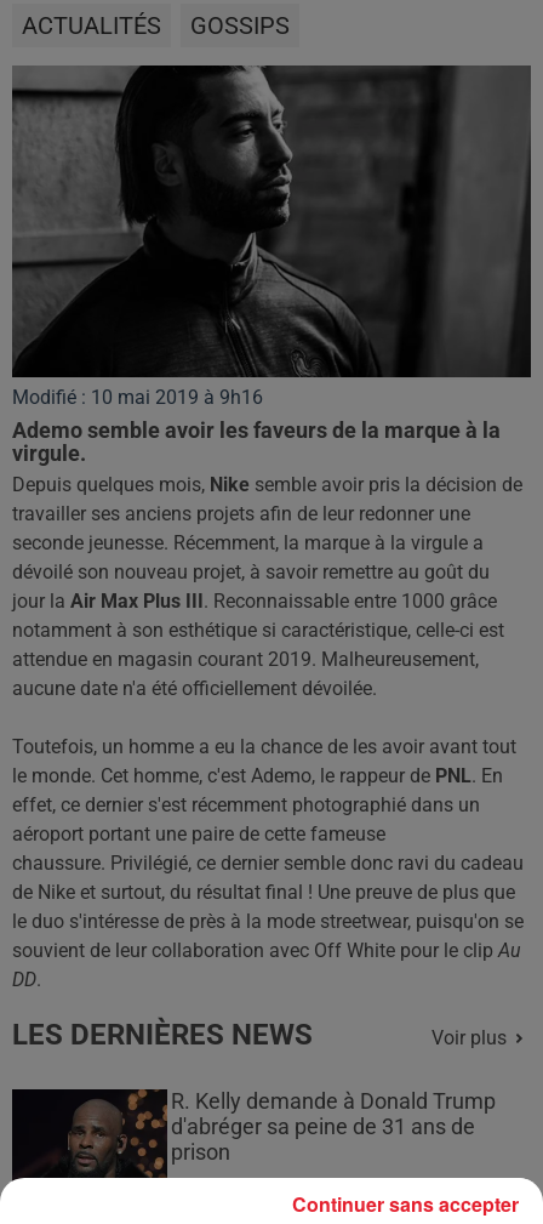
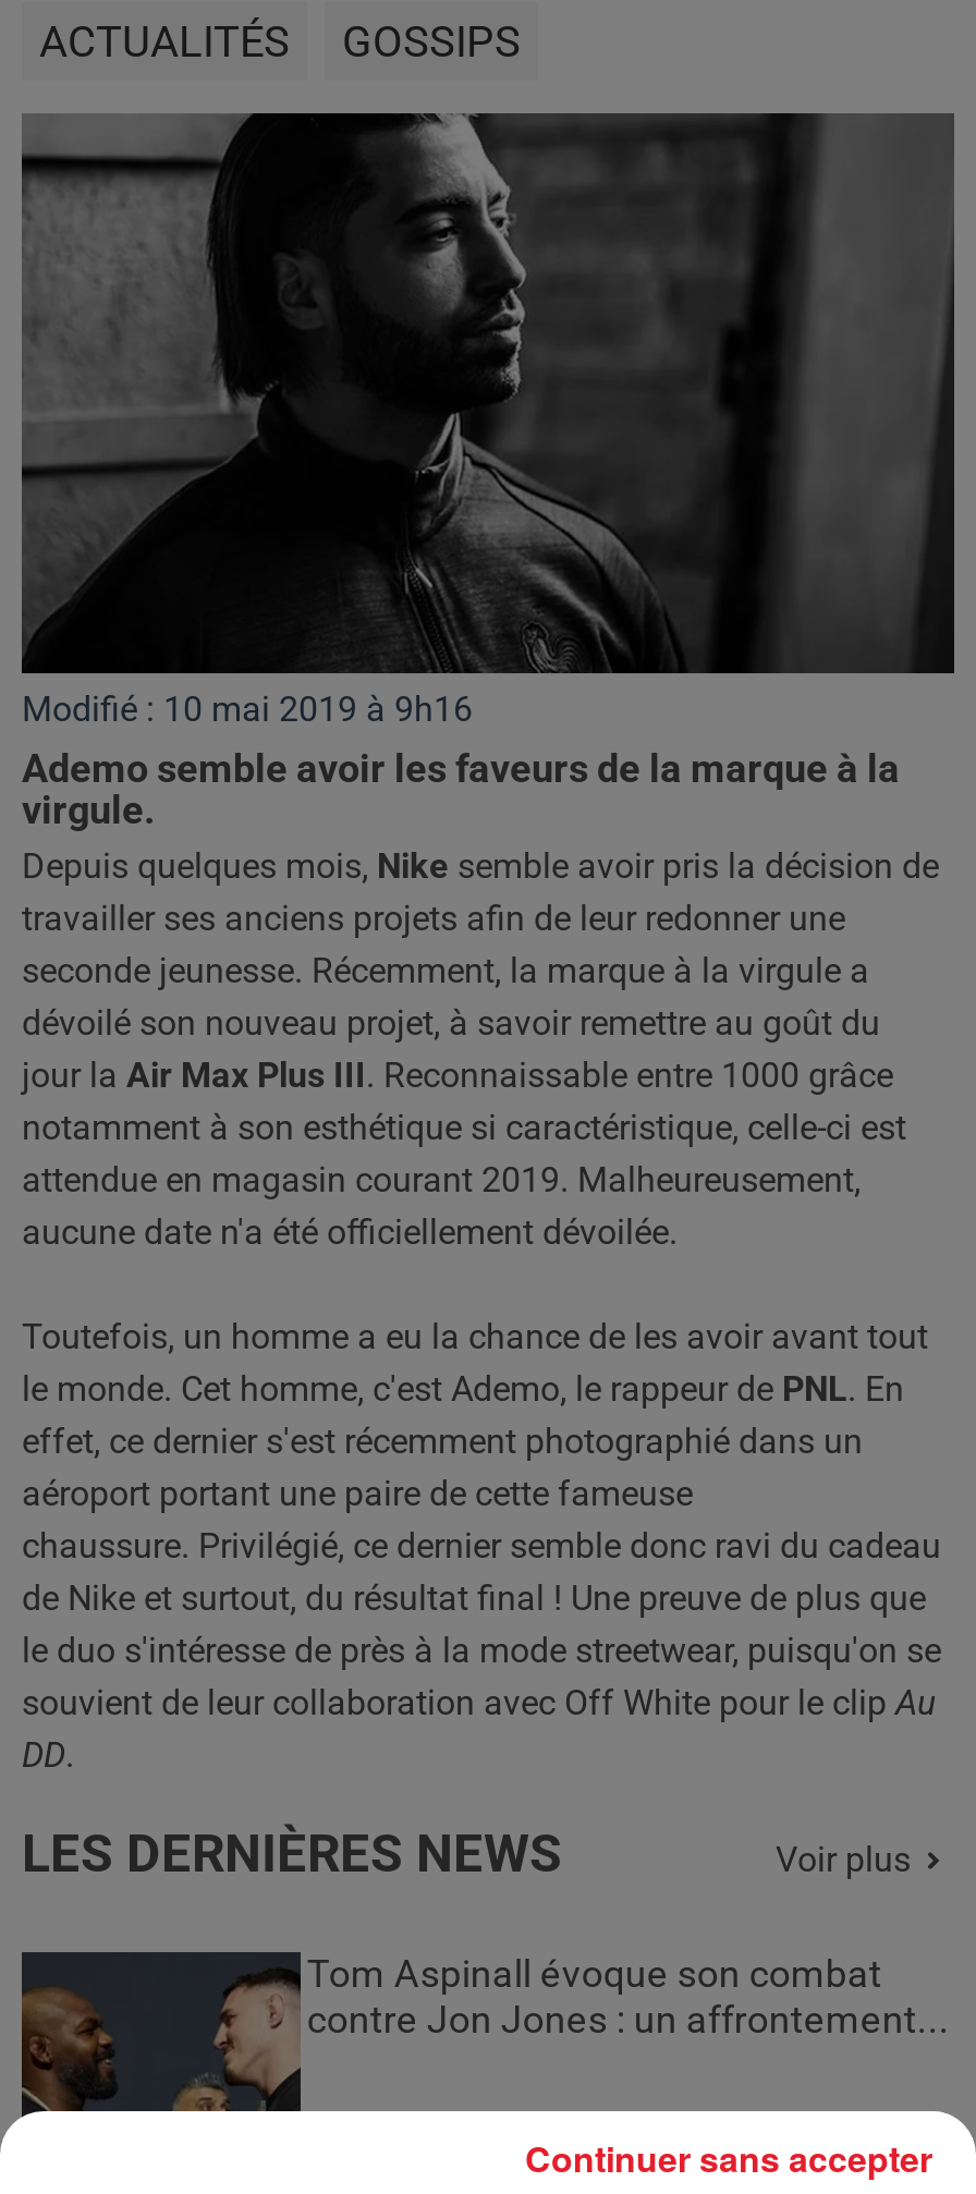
[12,1089,496,1178] [image] | R. Kelly demande à Donald Trump | d'abréger sa peine de 31 ans de | prison -> [22,1952,950,2111] [image] | Tom Aspinall évoque son combat | contre Jon Jones : un affrontement...

